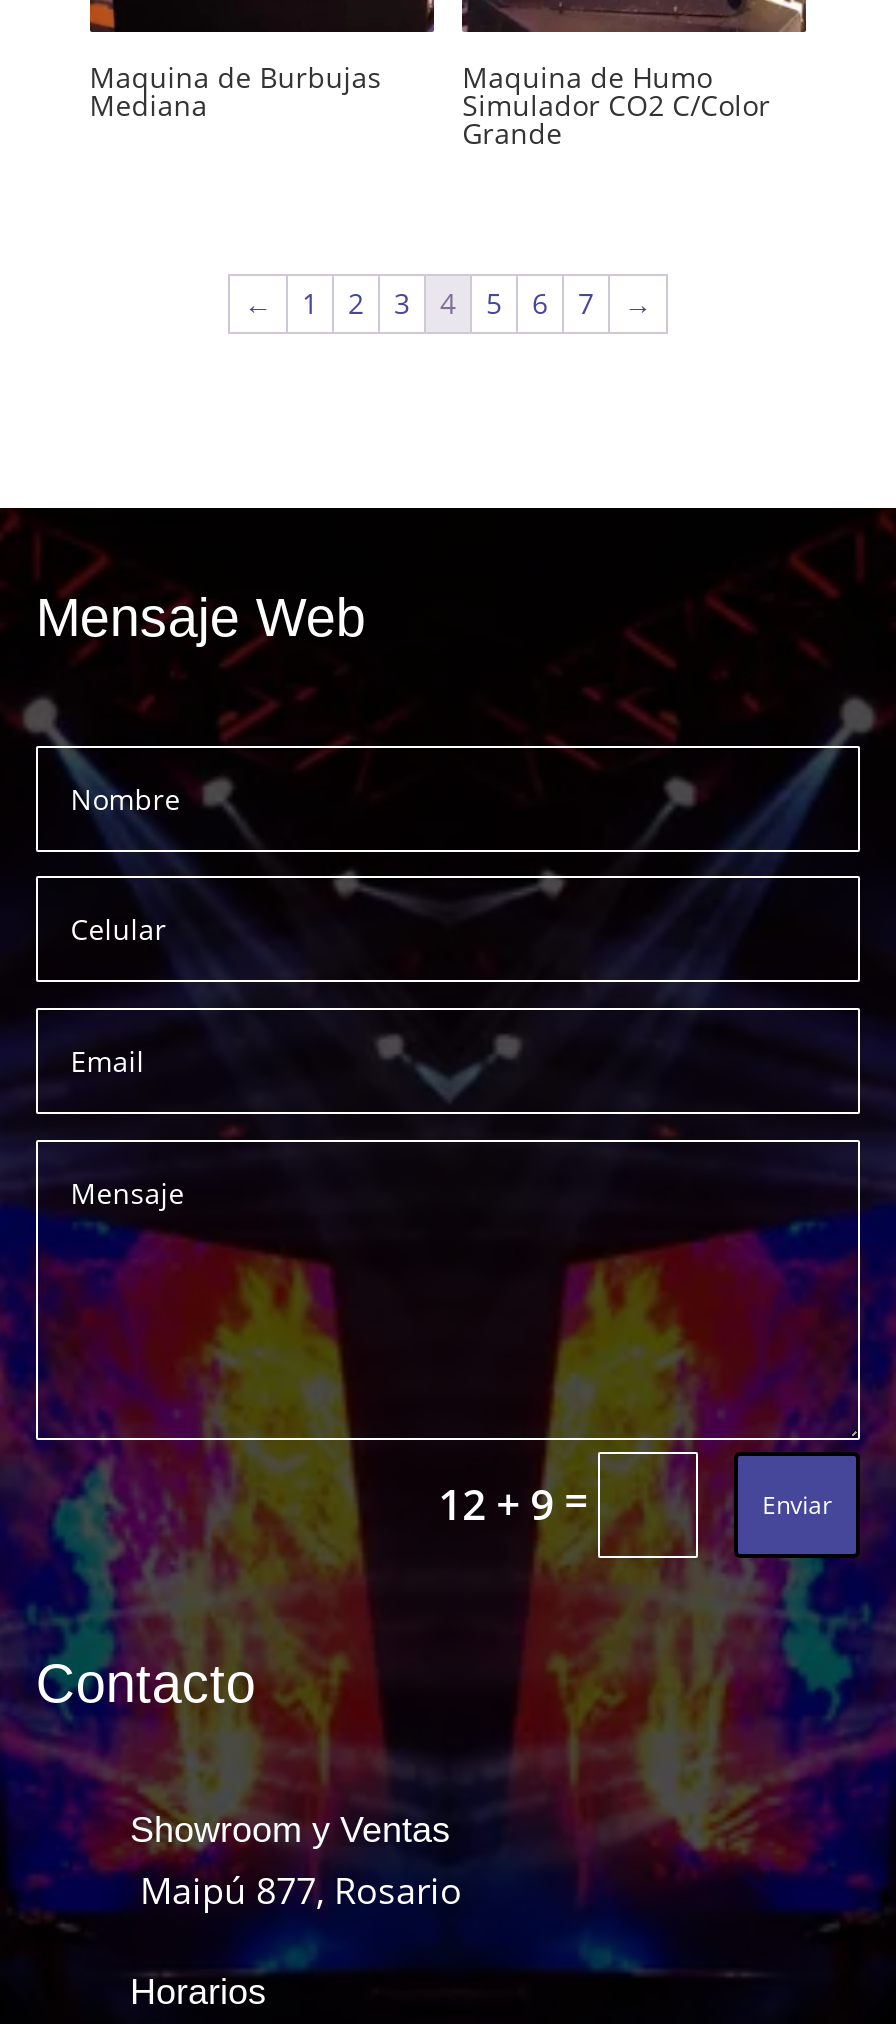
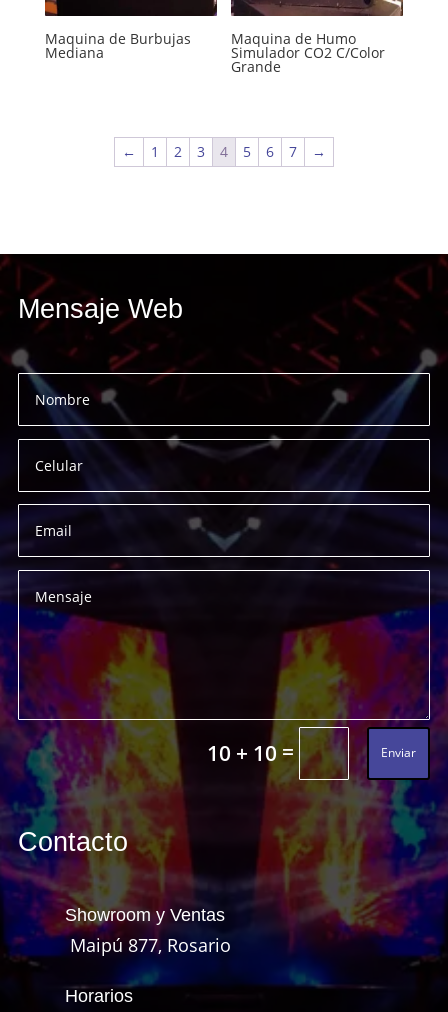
[438,1473,598,1533] 12 + 9 = -> [207,736,299,766] 10 + 10 =

